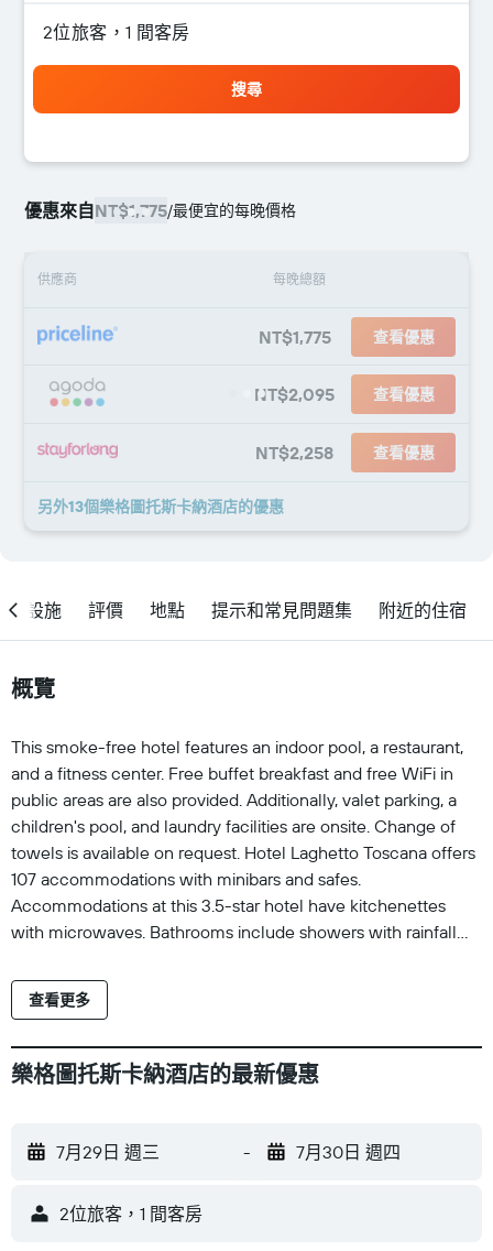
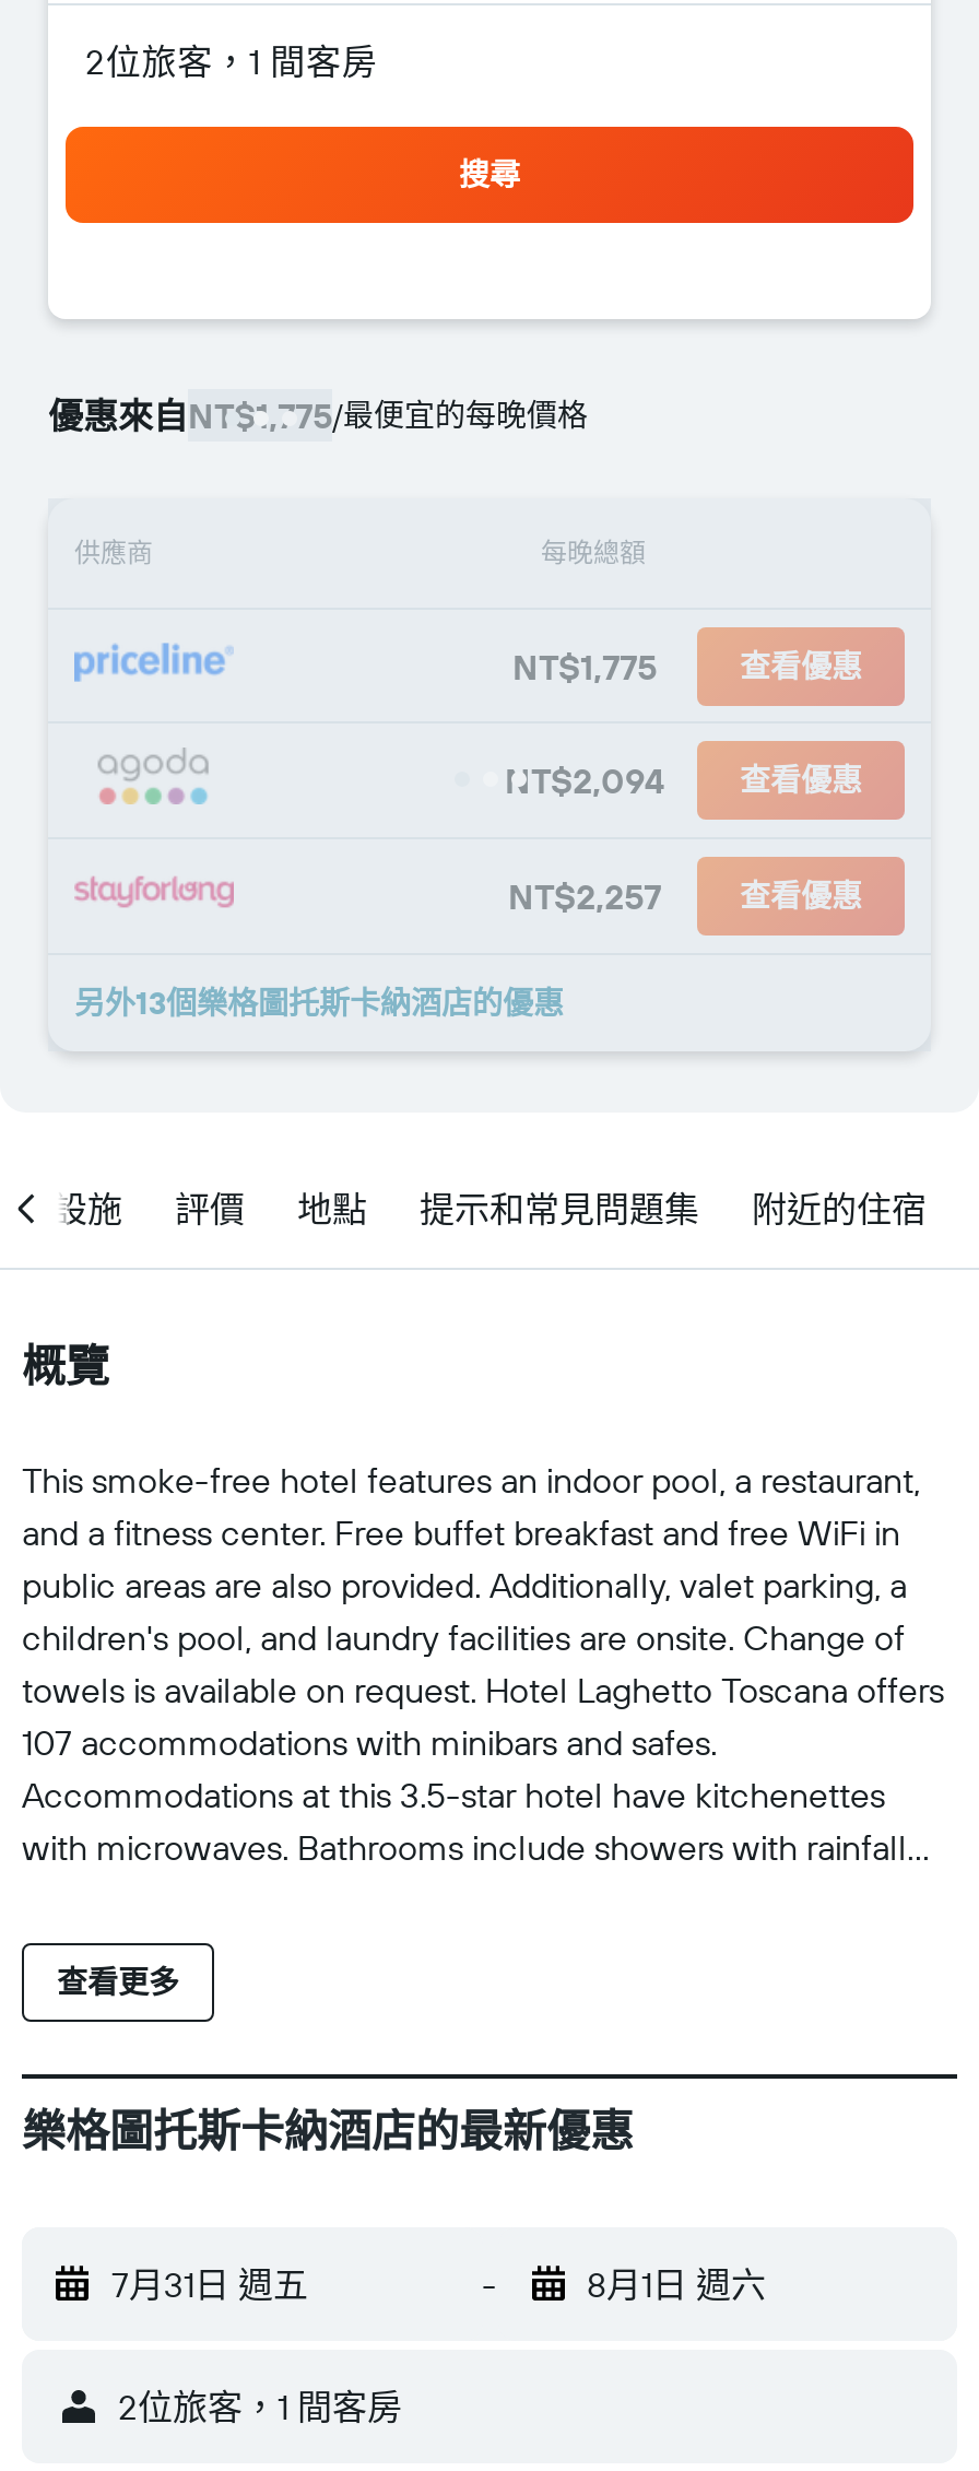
[254,383,434,405] NT$2,095 查看優惠 -> [505,758,862,802] NT$2,094 查看優惠
[255,442,434,464] NT$2,258 查看優惠 -> [508,874,862,918] NT$2,257 查看優惠
[56,1141,160,1163] 7月29日 週三 -> [111,2262,308,2306] 7月31日 週五
[295,1141,400,1163] 7月30日 週四 -> [587,2262,766,2306] 8月1日 週六

